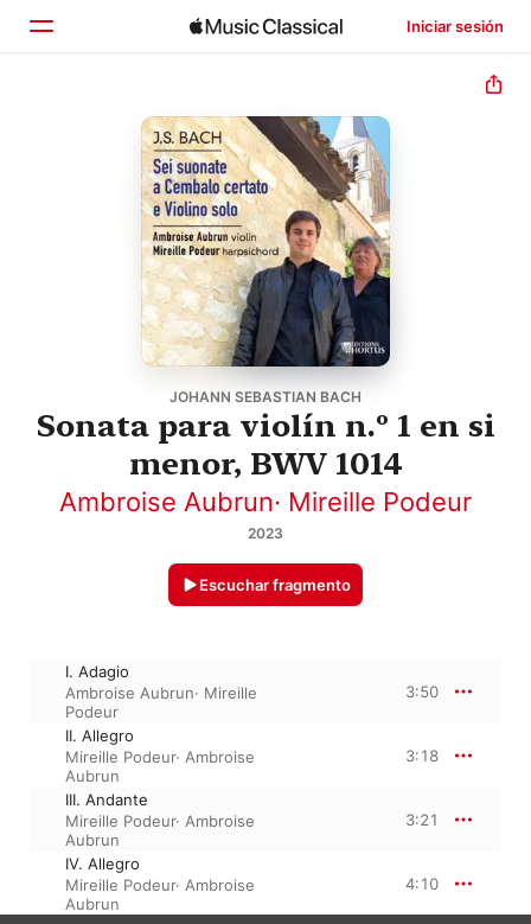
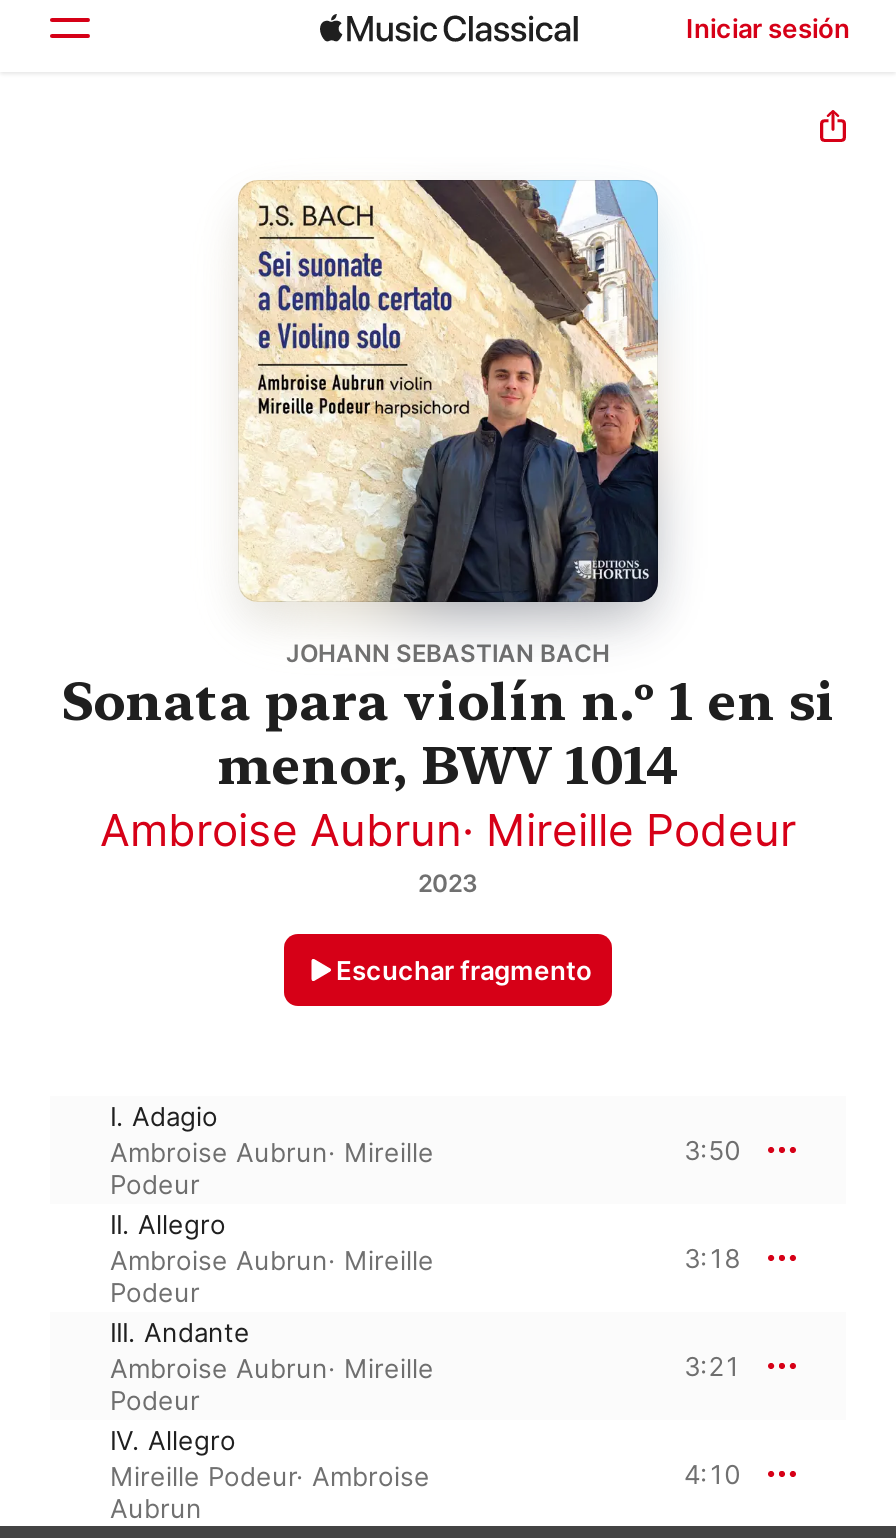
[65,747,255,785] Mireille Podeur · Ambroise | Aubrun -> [110,1244,434,1308] Ambroise Aubrun · Mireille | Podeur
[65,811,255,849] Mireille Podeur · Ambroise | Aubrun -> [110,1352,434,1416] Ambroise Aubrun · Mireille | Podeur

